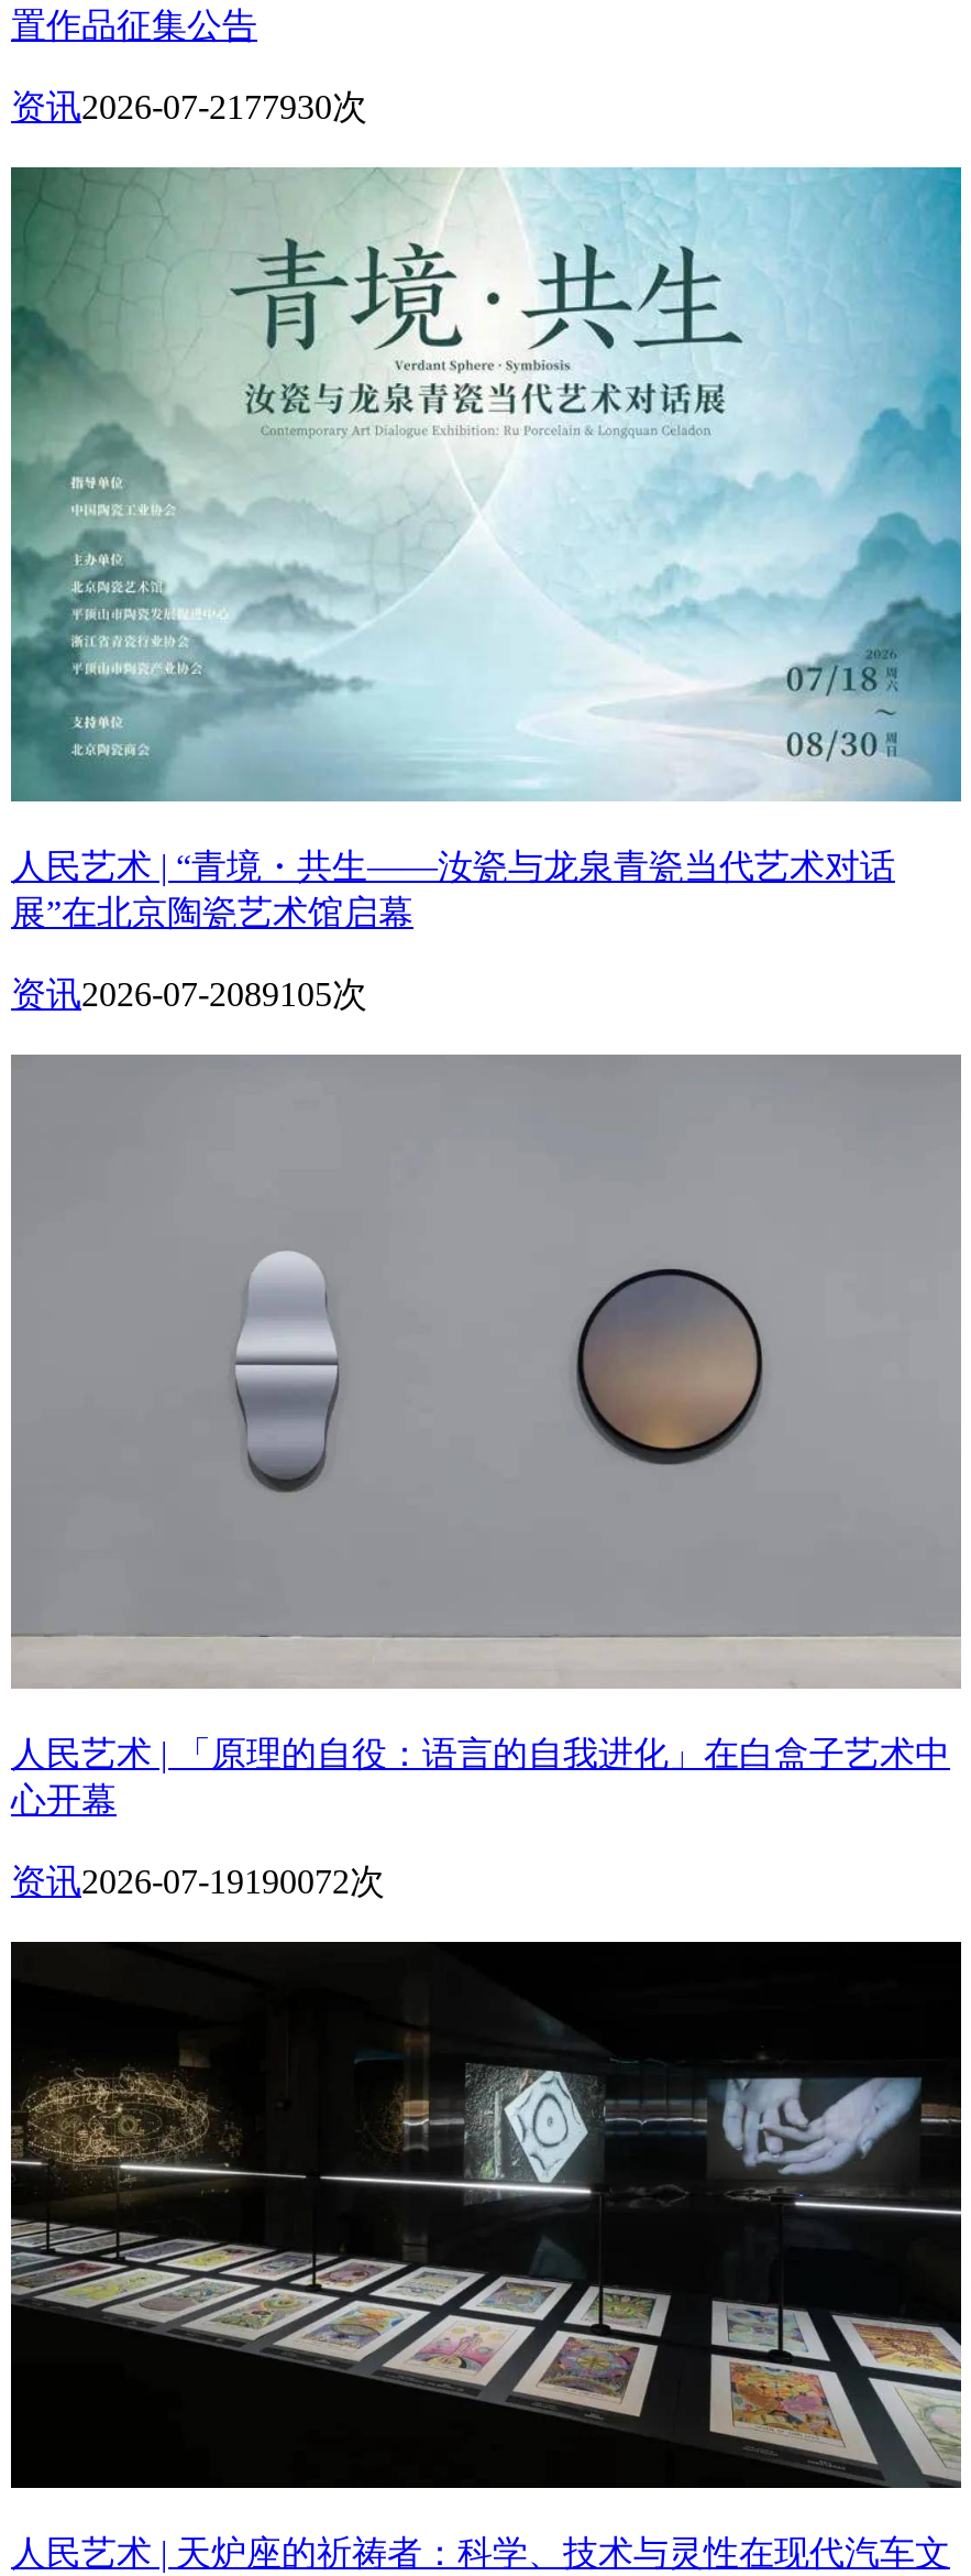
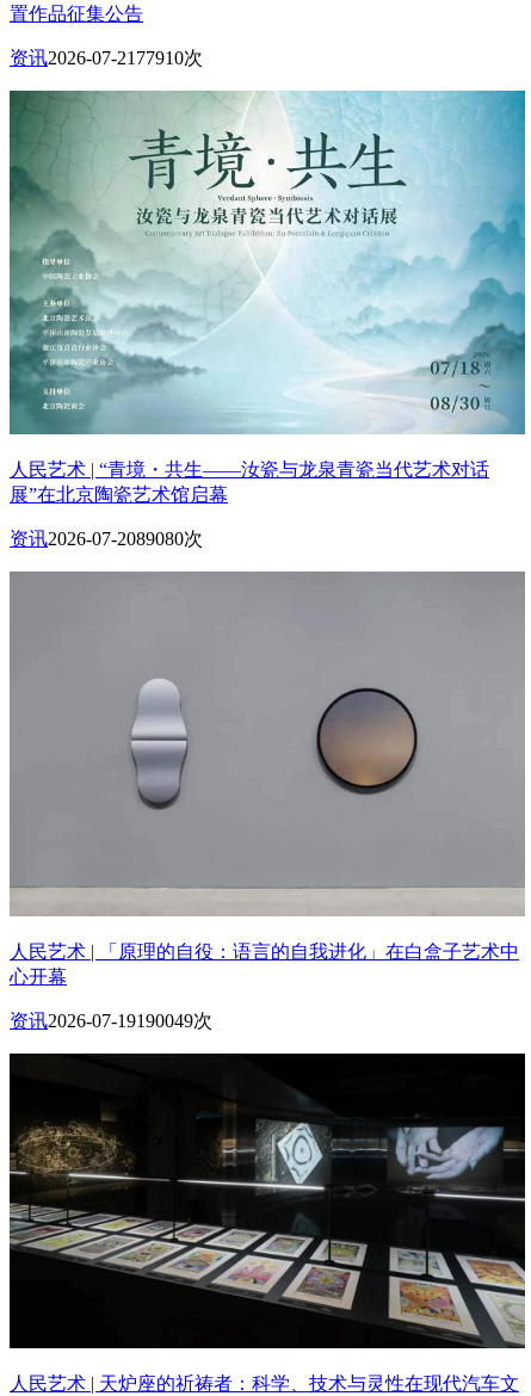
[11,88,367,126] 资讯2026-07-21 77930次 -> [10,48,203,68] 资讯2026-07-21 77910次
[11,976,367,1013] 资讯2026-07-2089105次 -> [10,529,203,549] 资讯2026-07-2089080次
[11,1864,385,1902] 资讯2026-07-19190072次 -> [10,1010,212,1031] 资讯2026-07-19190049次

